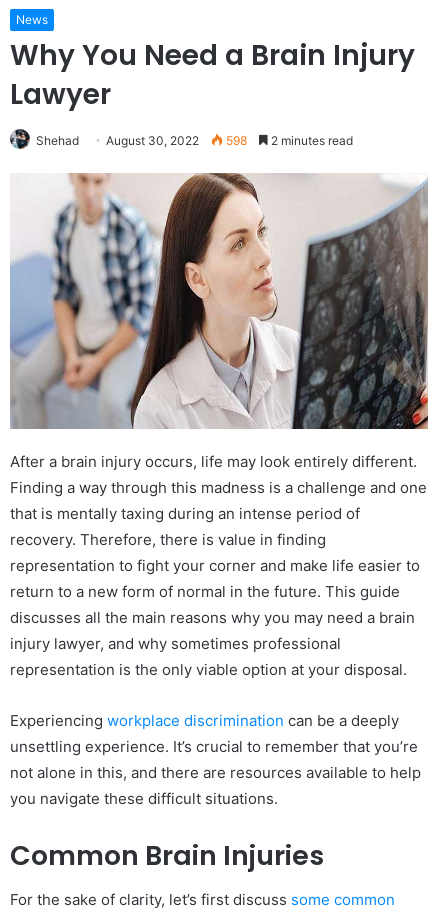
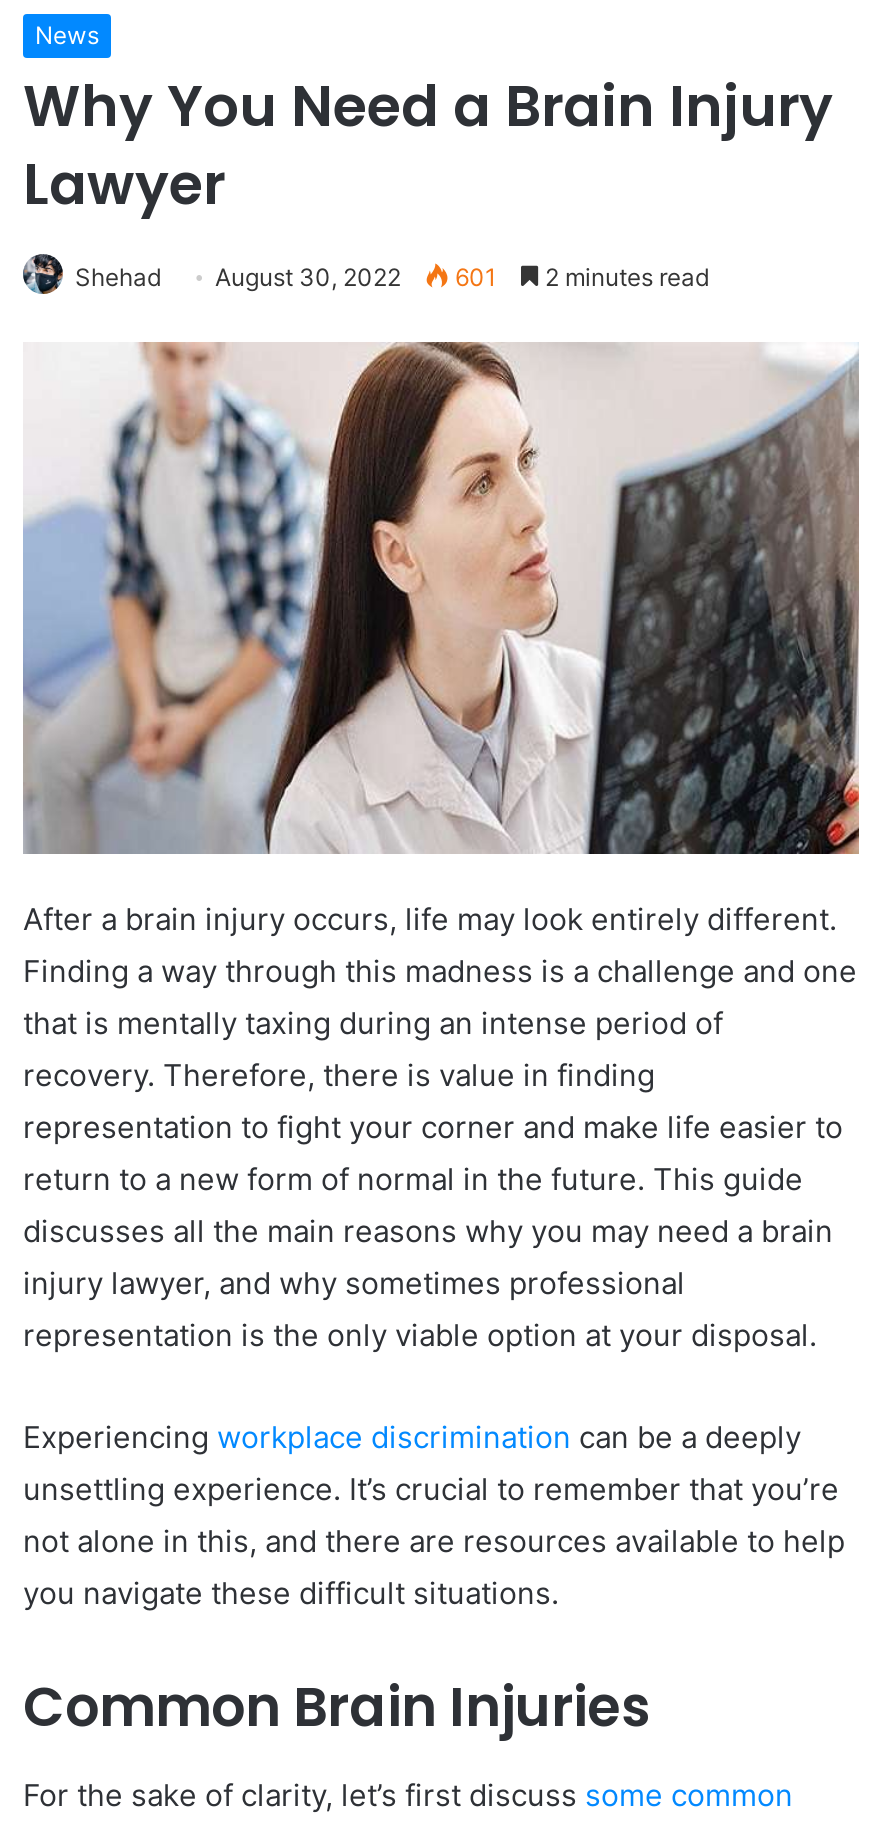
[36,133,353,148] Shehad August 30, 2022 598 2 minutes read -> [75,262,709,292] Shehad August 30, 2022 601 2 minutes read

